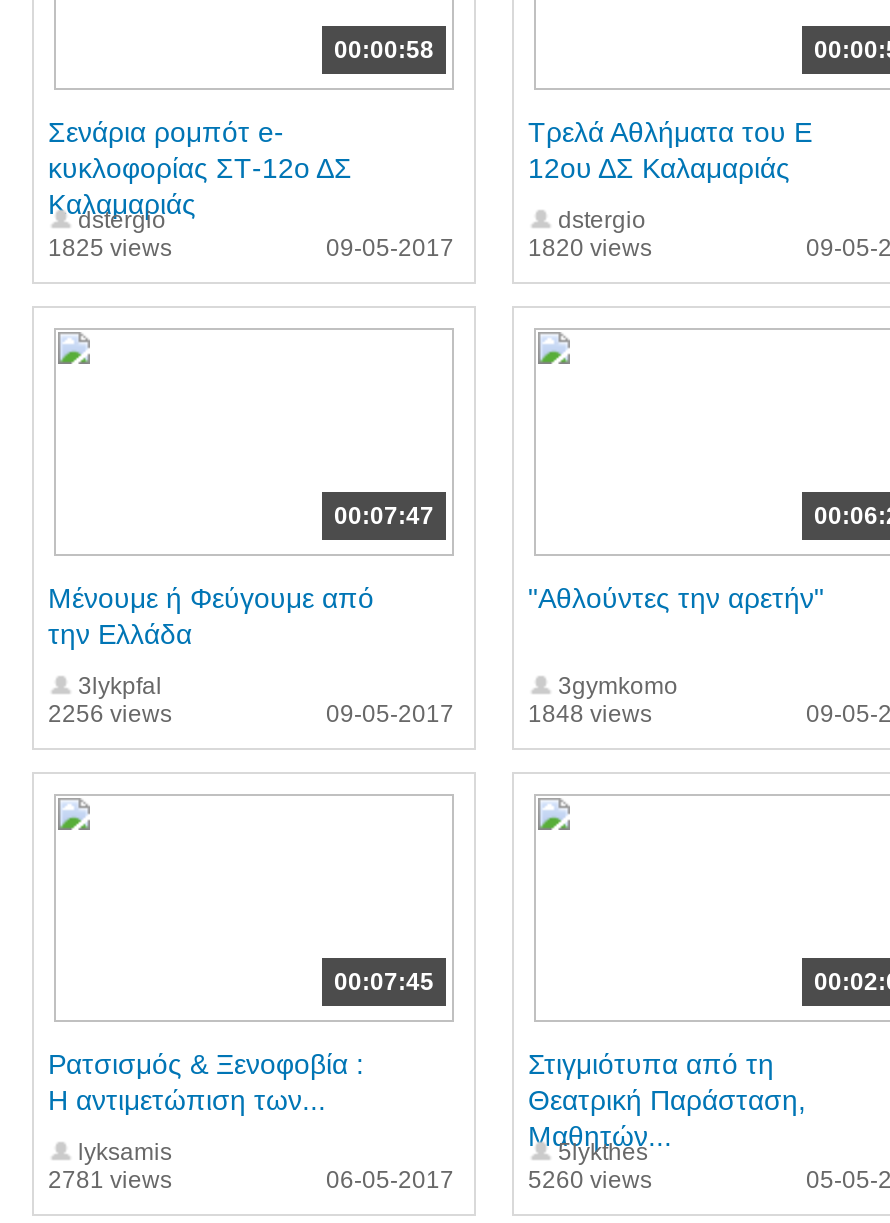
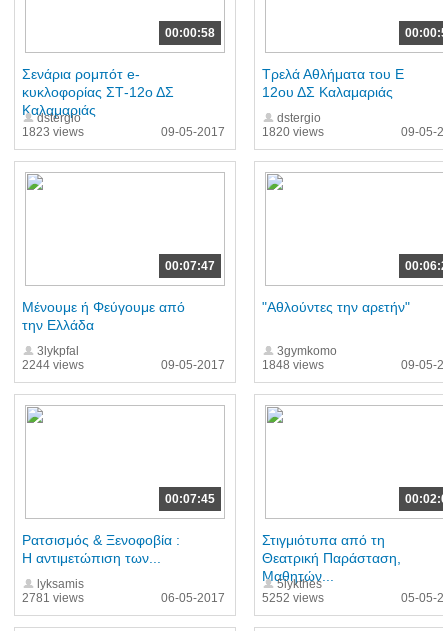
[48,234,172,262] 1825 views -> [22,125,84,139] 1823 views
[48,700,172,728] 2256 views -> [22,358,84,372] 2244 views
[528,1166,652,1194] 5260 views -> [262,591,324,605] 5252 views

